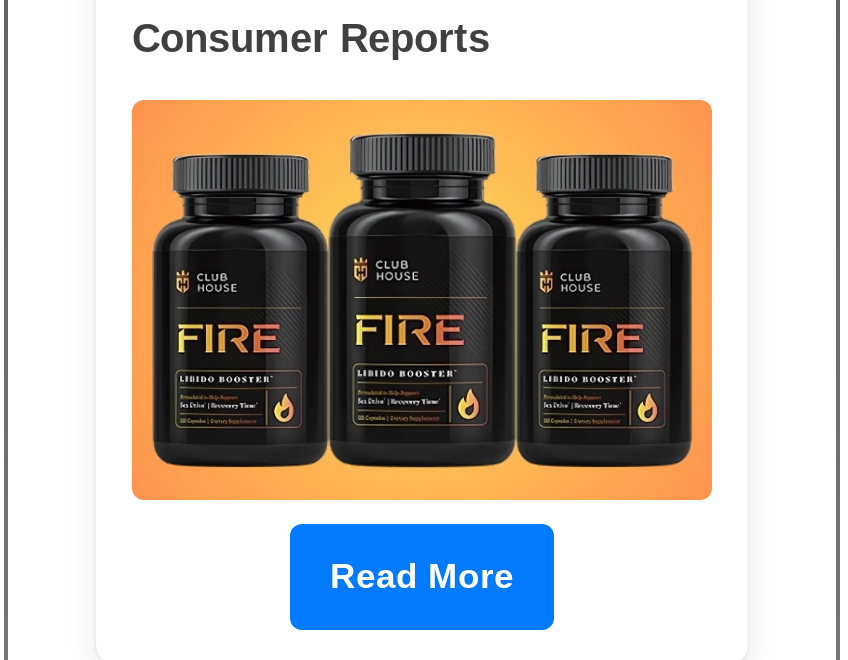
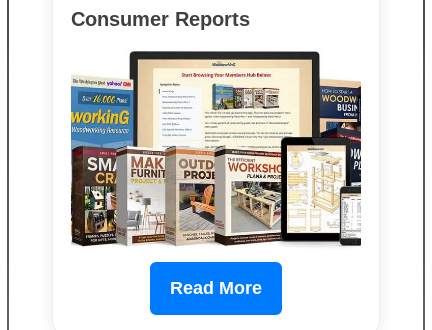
[130,98,714,502] [image] -> [70,50,362,250] [image]

